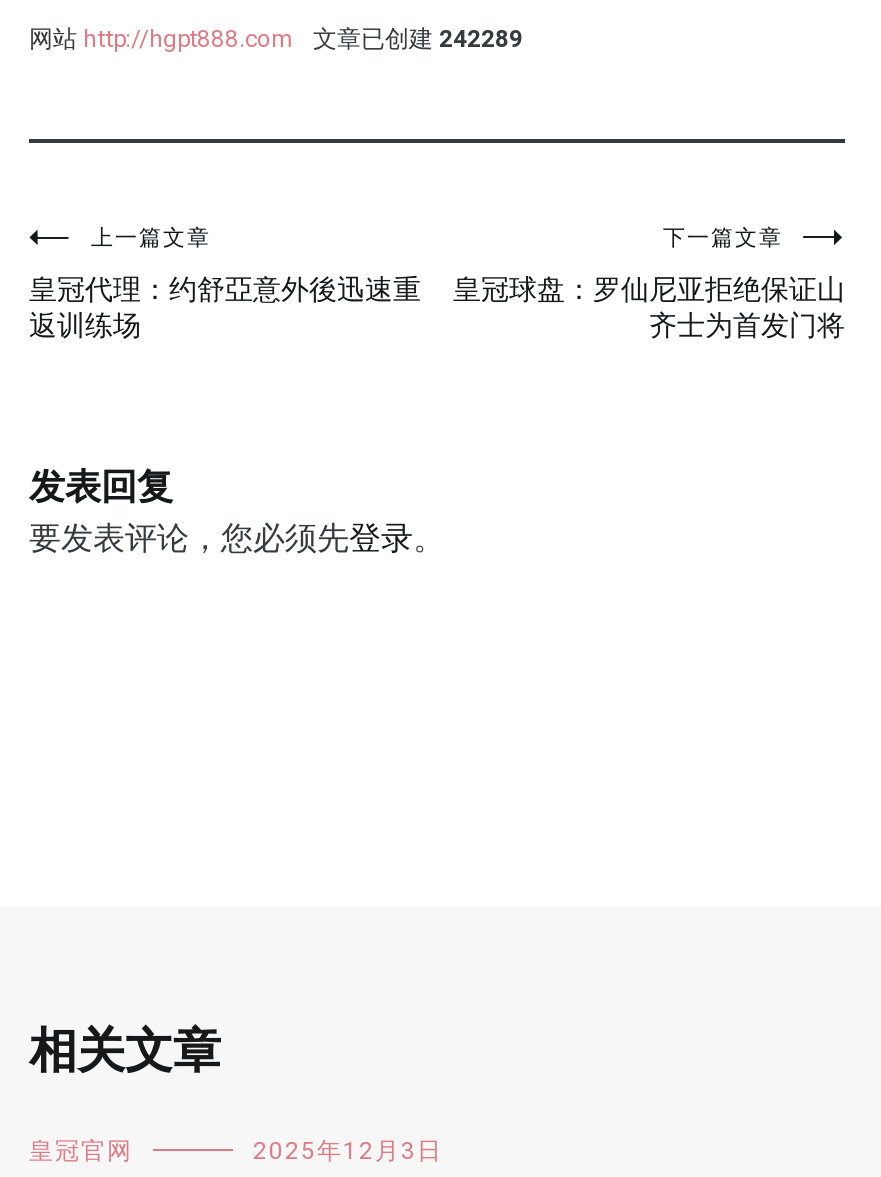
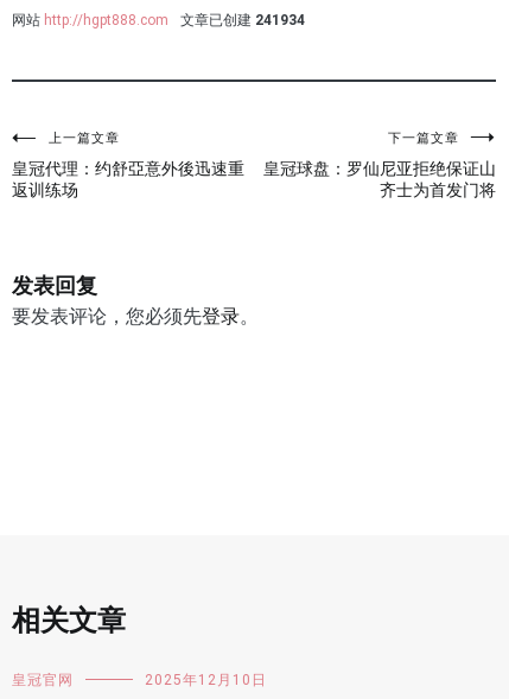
[29,25,523,53] 网站 http://hgpt888.com 文章已创建 242289 -> [12,12,305,28] 网站 http://hgpt888.com 文章已创建 241934
[253,1137,443,1165] 2025年12月3日 -> [145,672,267,688] 2025年12月10日

